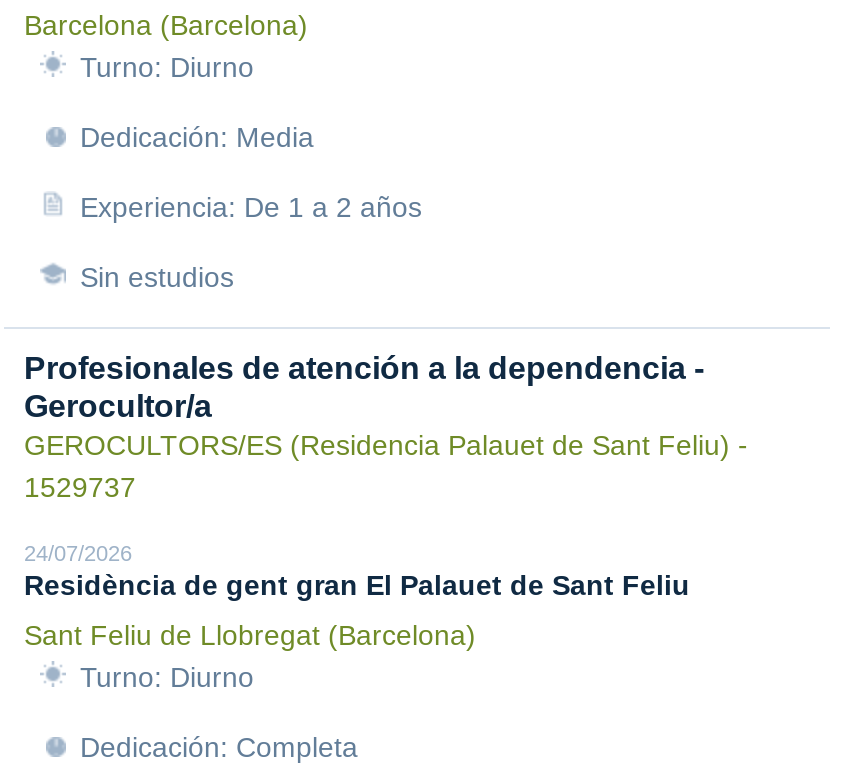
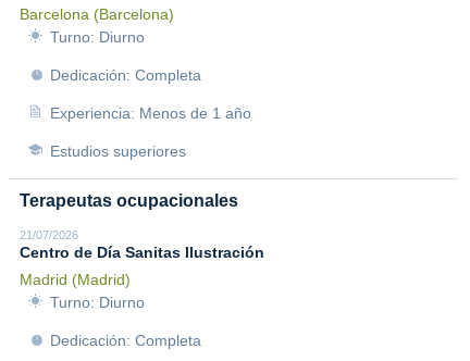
[80,121,314,153] Dedicación: Media -> [50,66,201,84] Dedicación: Completa
[80,191,422,223] Experiencia: De 1 a 2 años -> [50,104,251,122] Experiencia: Menos de 1 año
[80,261,234,293] Sin estudios -> [50,142,186,160] Estudios superiores
[24,351,748,503] Profesionales de atención a la dependencia - | Gerocultor/a | GEROCULTORS/ES (Residencia Palauet de Sant Feliu) - | 1529737 -> [20,191,238,210] Terapeutas ocupacionales
[24,541,690,601] 24/07/2026 | Residència de gent gran El Palauet de Sant Feliu -> [20,228,264,261] 21/07/2026 | Centro de Día Sanitas Ilustración
[24,619,476,651] Sant Feliu de Llobregat (Barcelona) -> [20,271,131,288] Madrid (Madrid)

